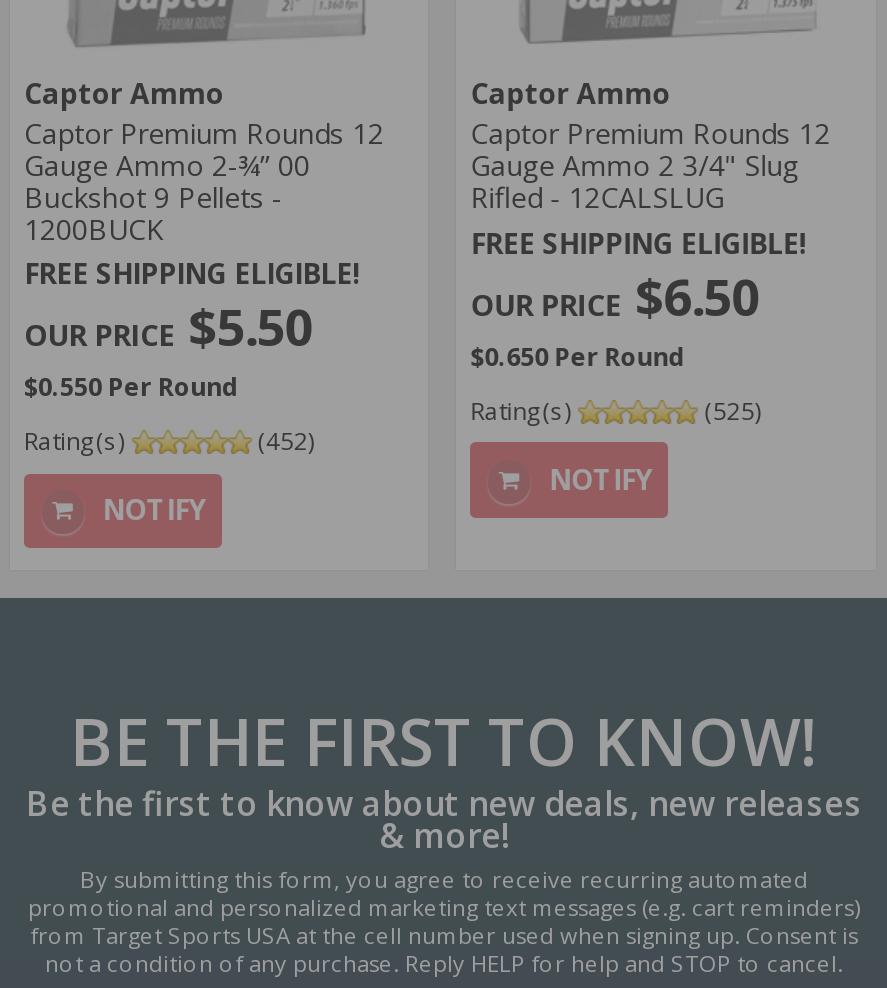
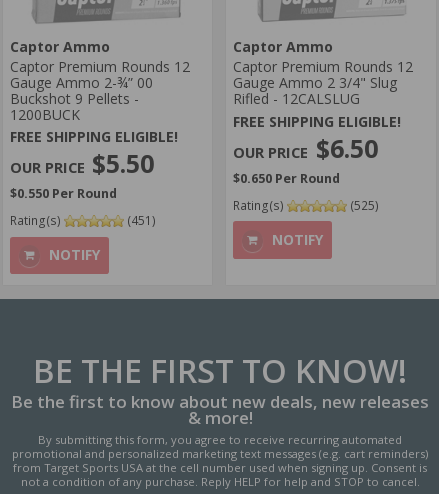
[252,425,316,459] (452) -> [124,212,156,229] (451)

